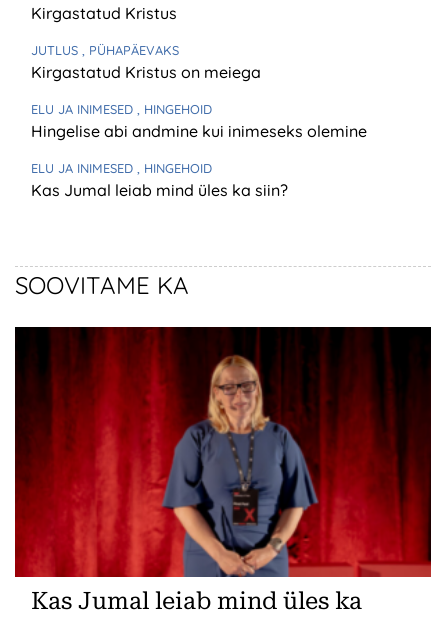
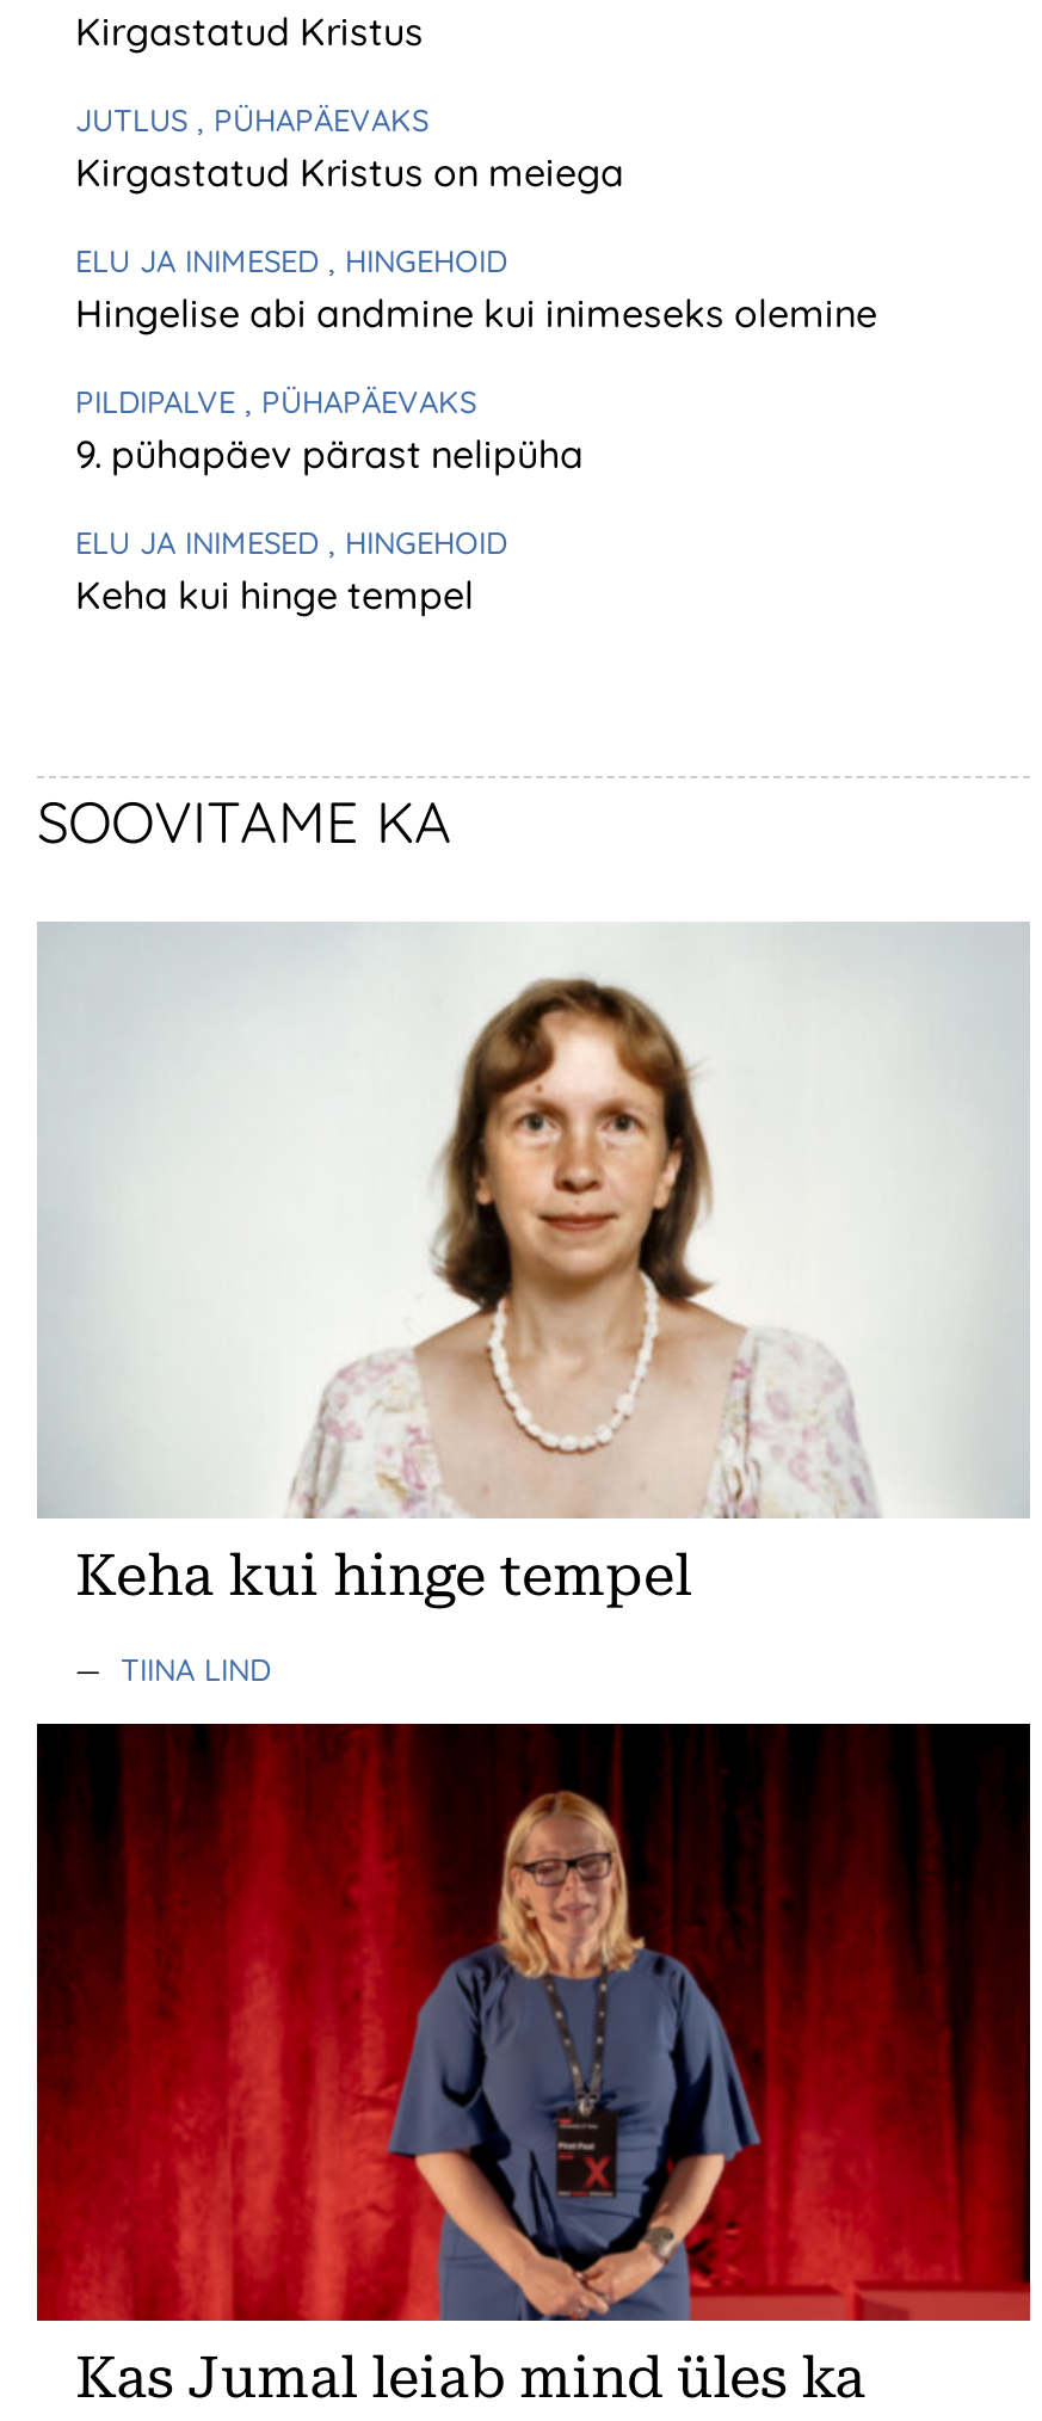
none -> [75,382,584,478] PILDIPALVE, PÜHAPÄEVAKS | 9. pühapäev pärast nelipüha
[31,180,288,200] Kas Jumal leiab mind üles ka siin? -> [75,571,474,618] Keha kui hinge tempel
none -> [37,922,1030,1689] [image] | Keha kui hinge tempel | — TIINA LIND

